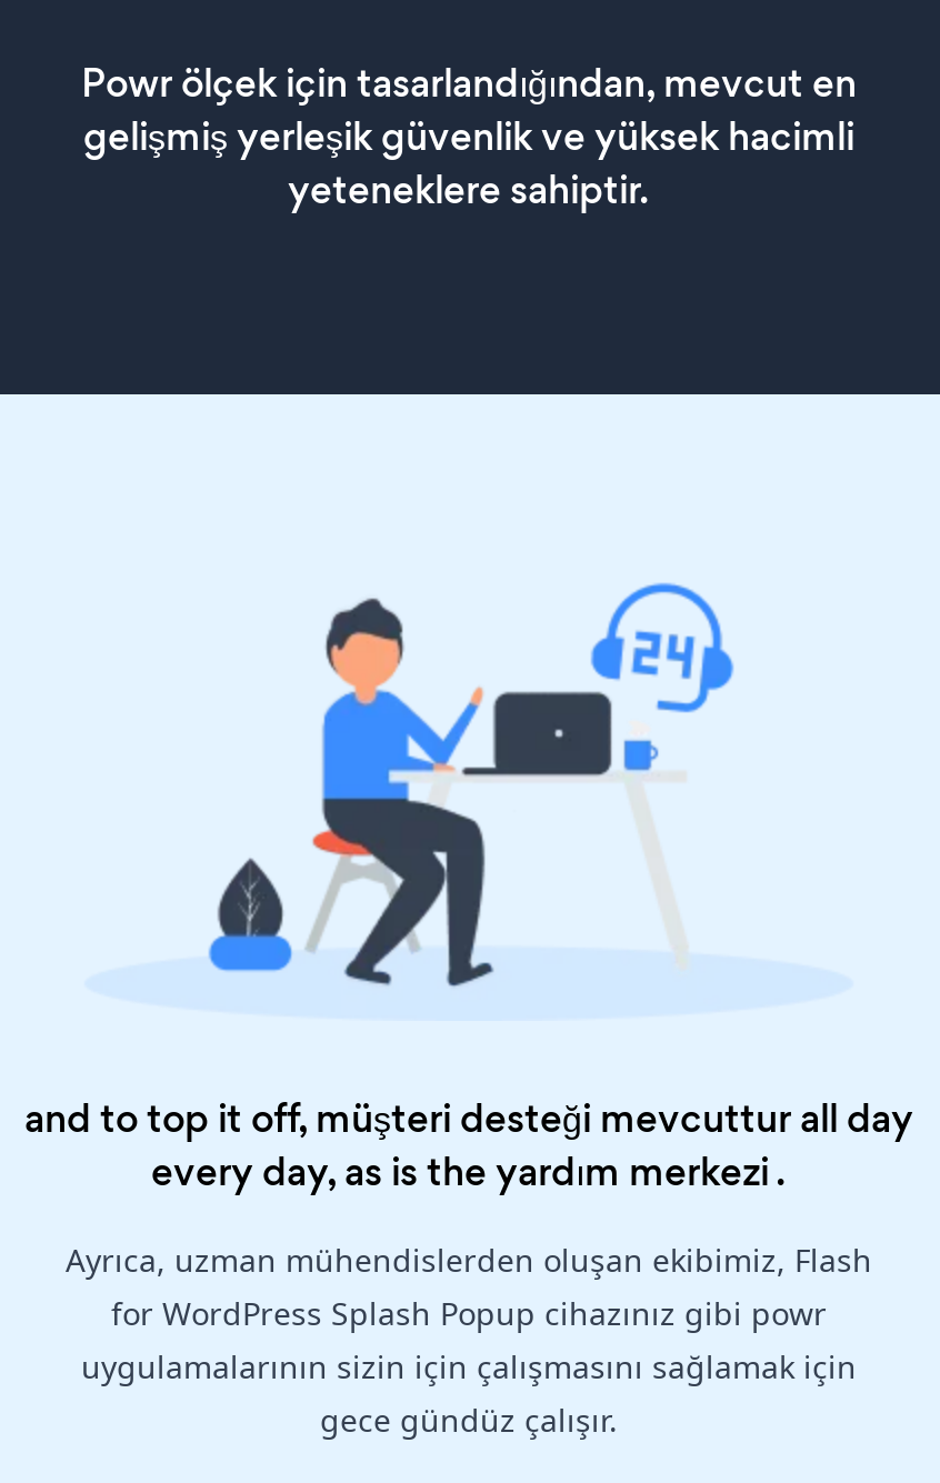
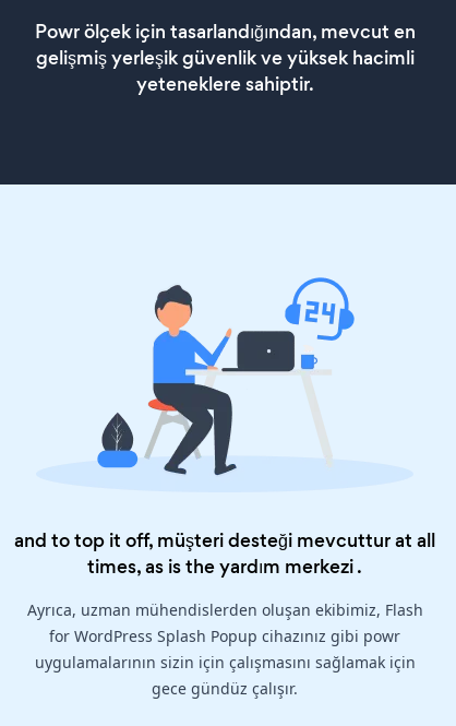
[24,1092,913,1198] and to top it off, müşteri desteği mevcuttur all day | every day, as is the yardım merkezi. -> [14,528,435,580] and to top it off, müşteri desteği mevcuttur at all | times, as is the yardım merkezi.

